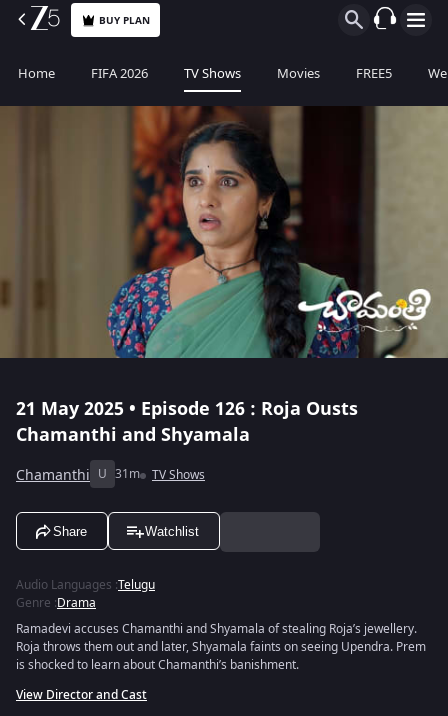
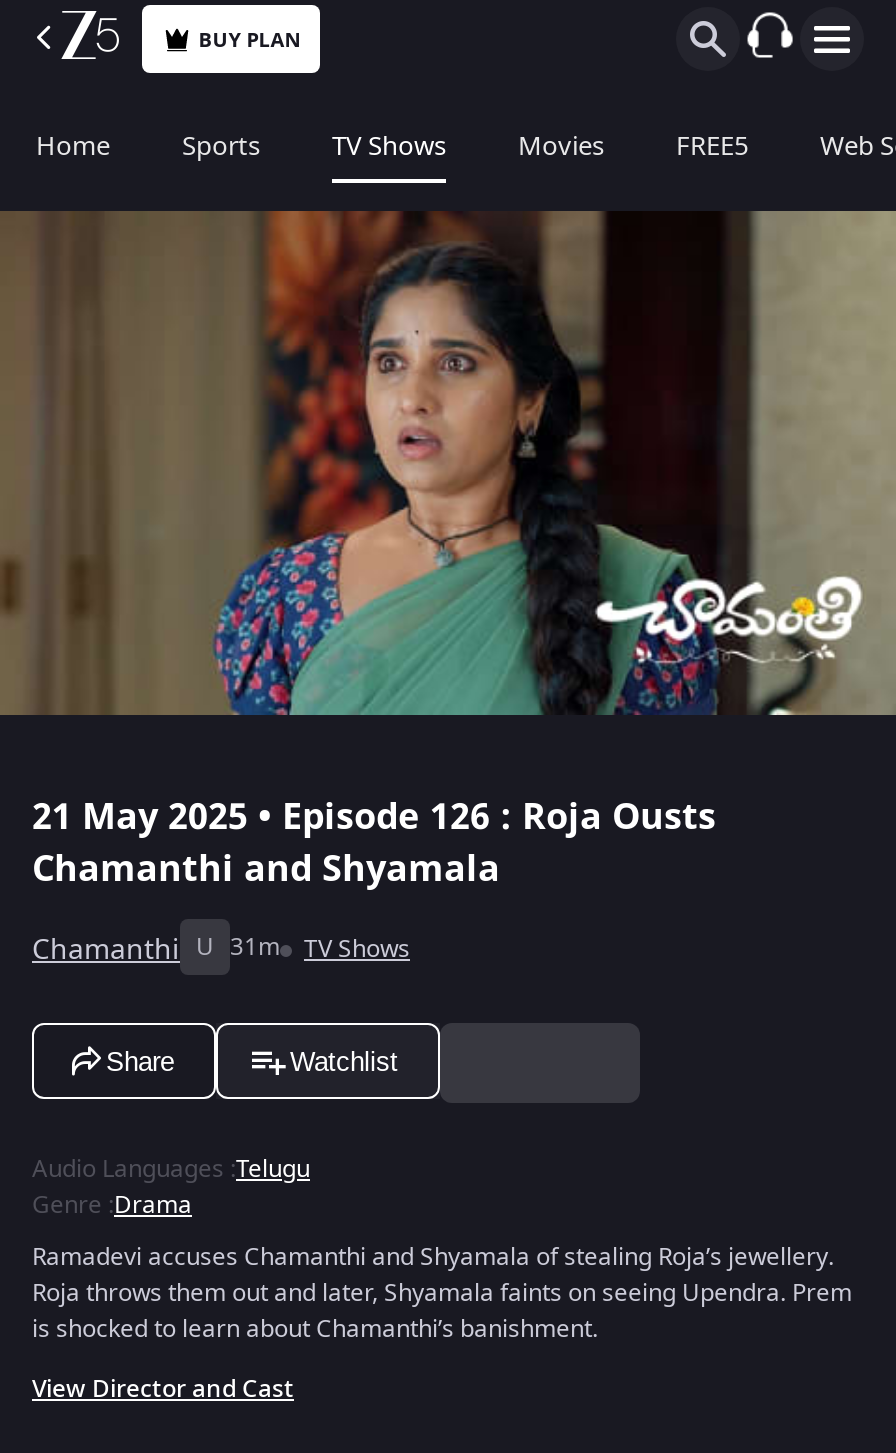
[91,64,148,83] FIFA 2026 -> [182,127,260,165] Sports

